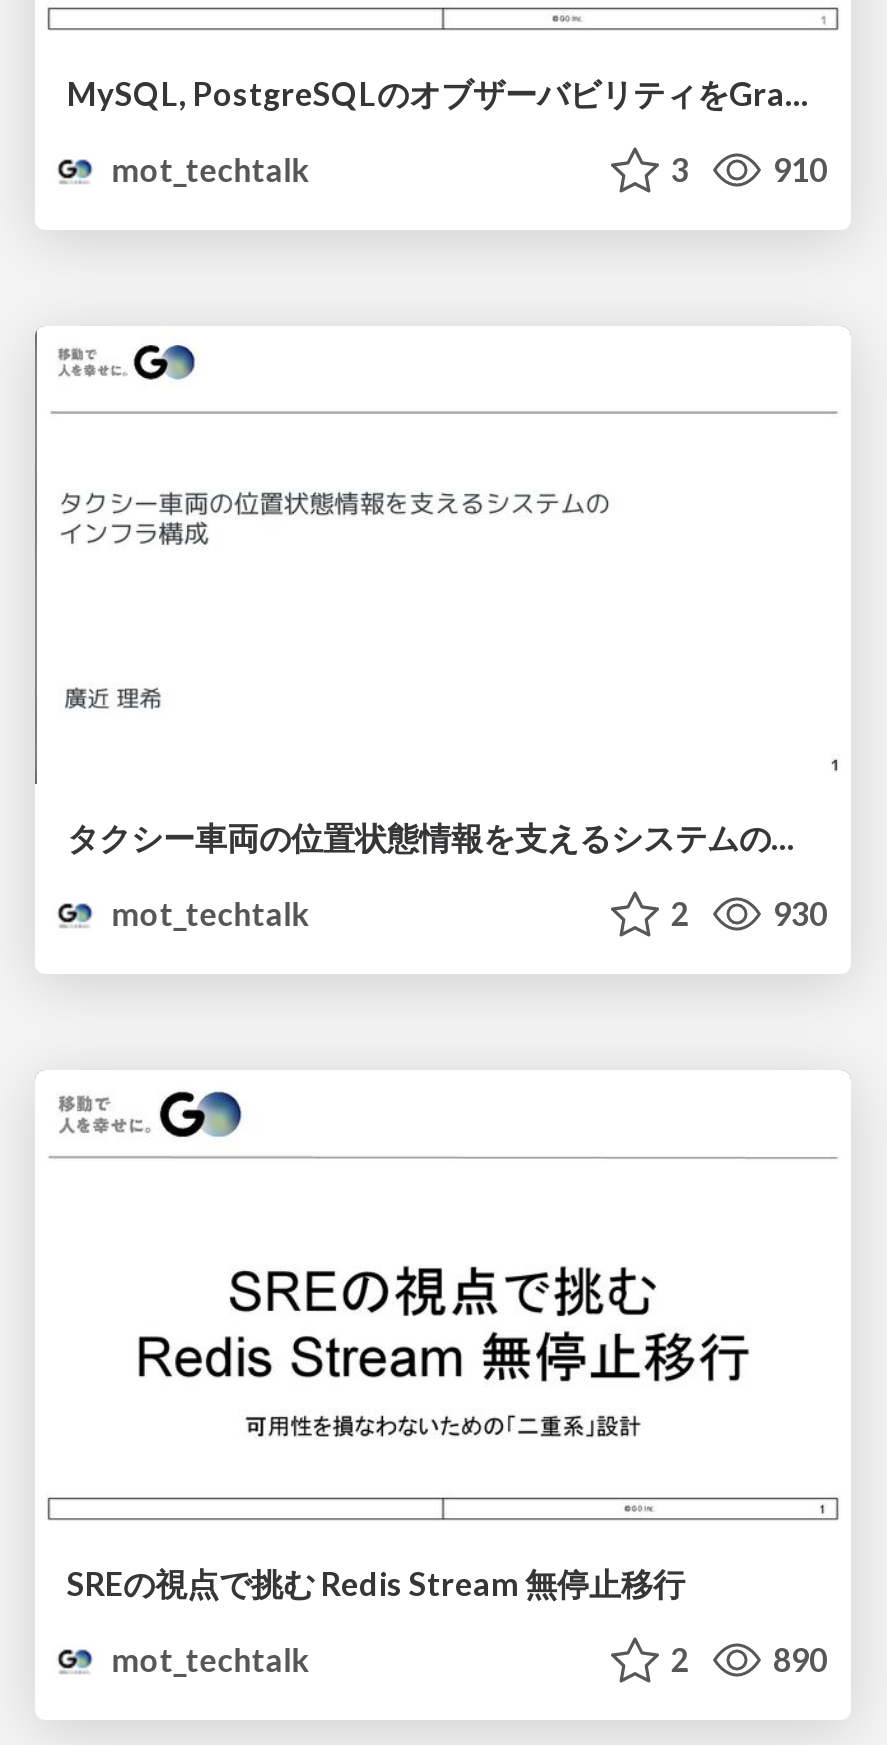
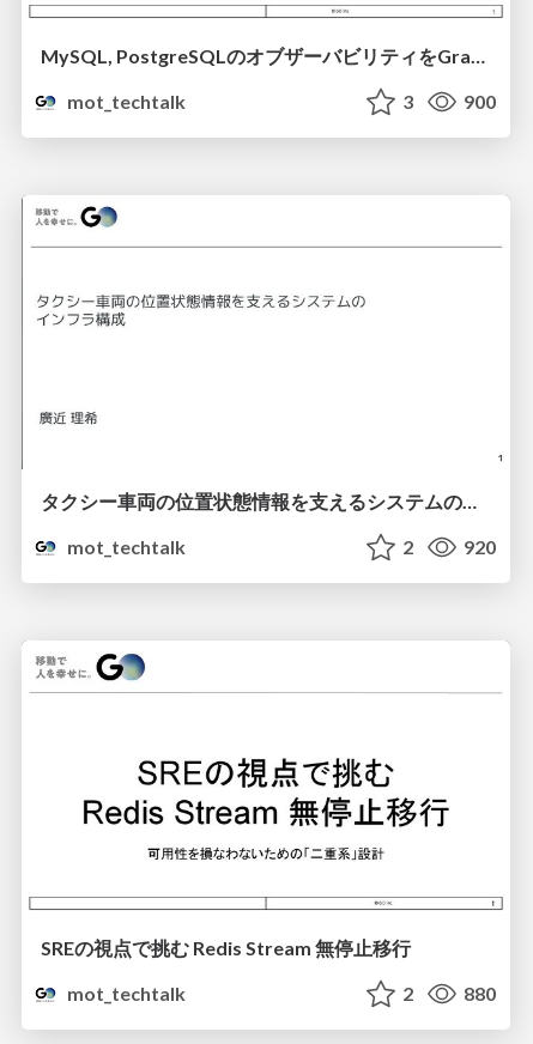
[767,150,827,188] 910 -> [460,90,496,112] 900
[767,894,827,932] 930 -> [460,535,496,558] 920
[767,1639,827,1677] 890 -> [460,981,496,1004] 880

